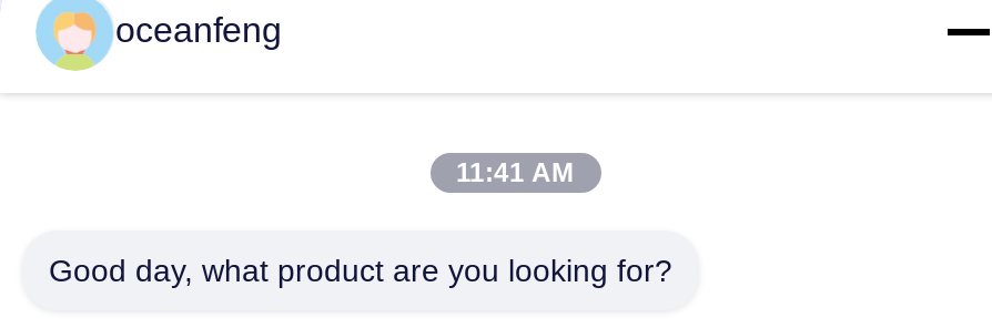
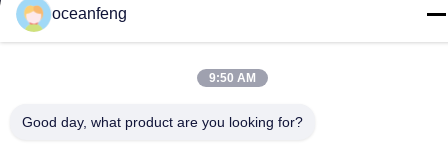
[456,157,574,188] 11:41 AM -> [208,71,255,85] 9:50 AM

